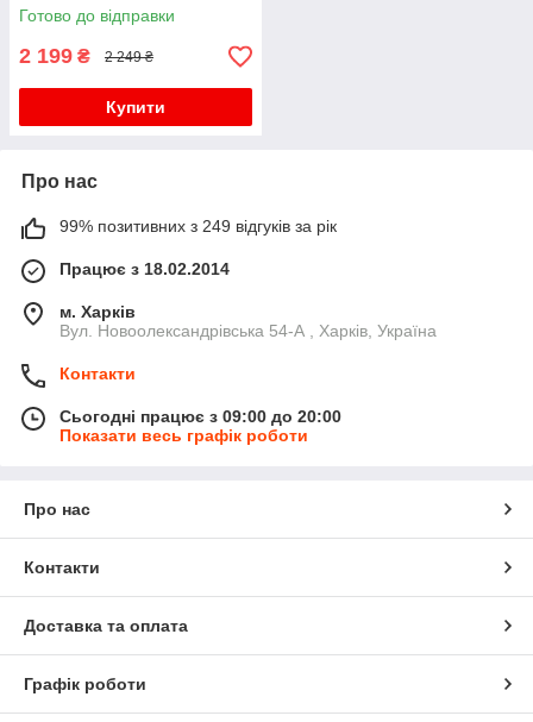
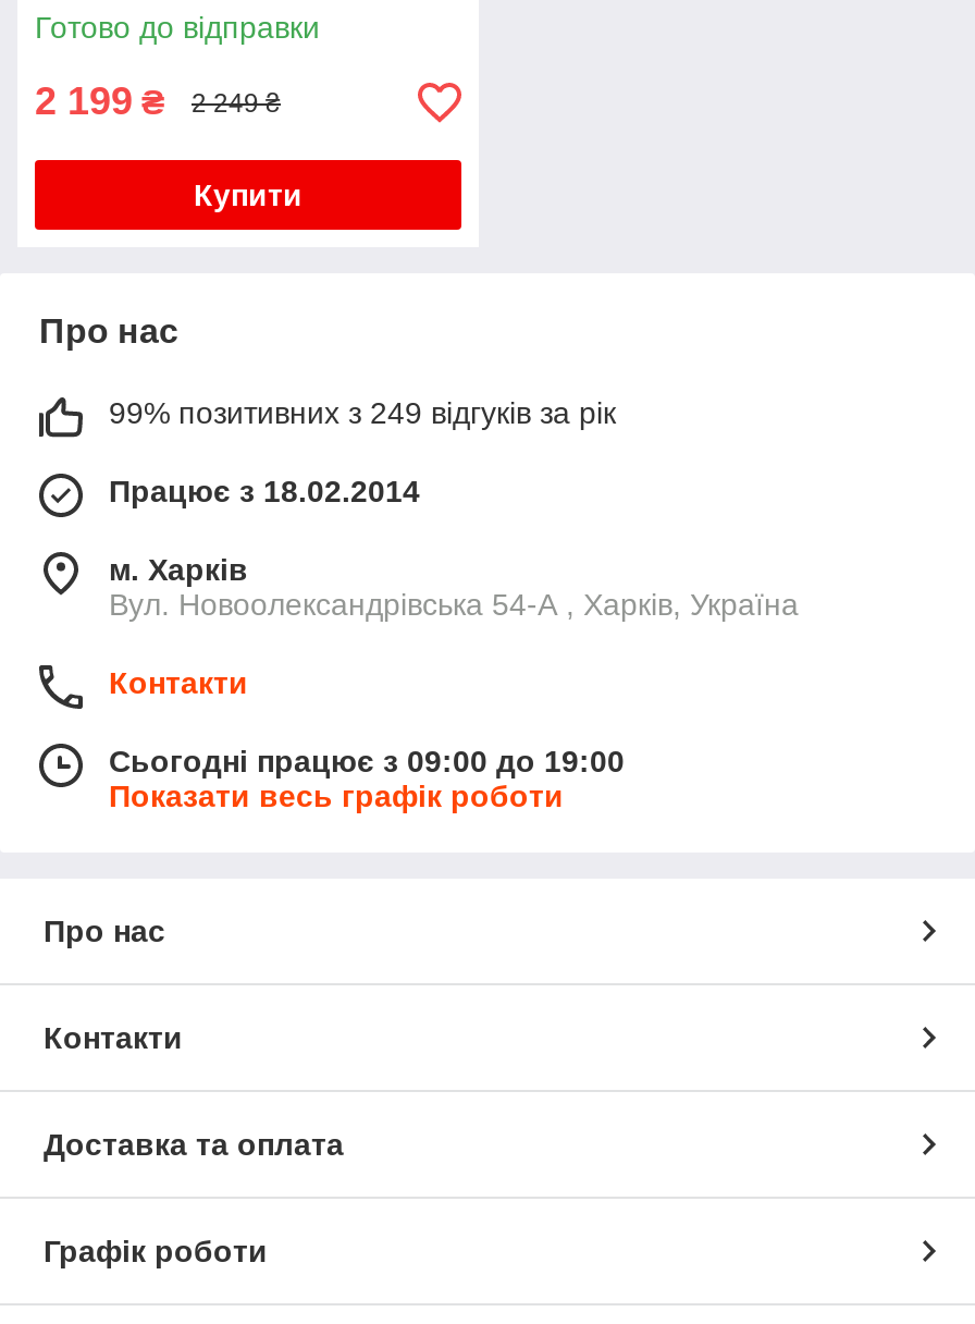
[59,407,341,426] Сьогодні працює з 09:00 до 20:00 -> [109,744,625,779] Сьогодні працює з 09:00 до 19:00

